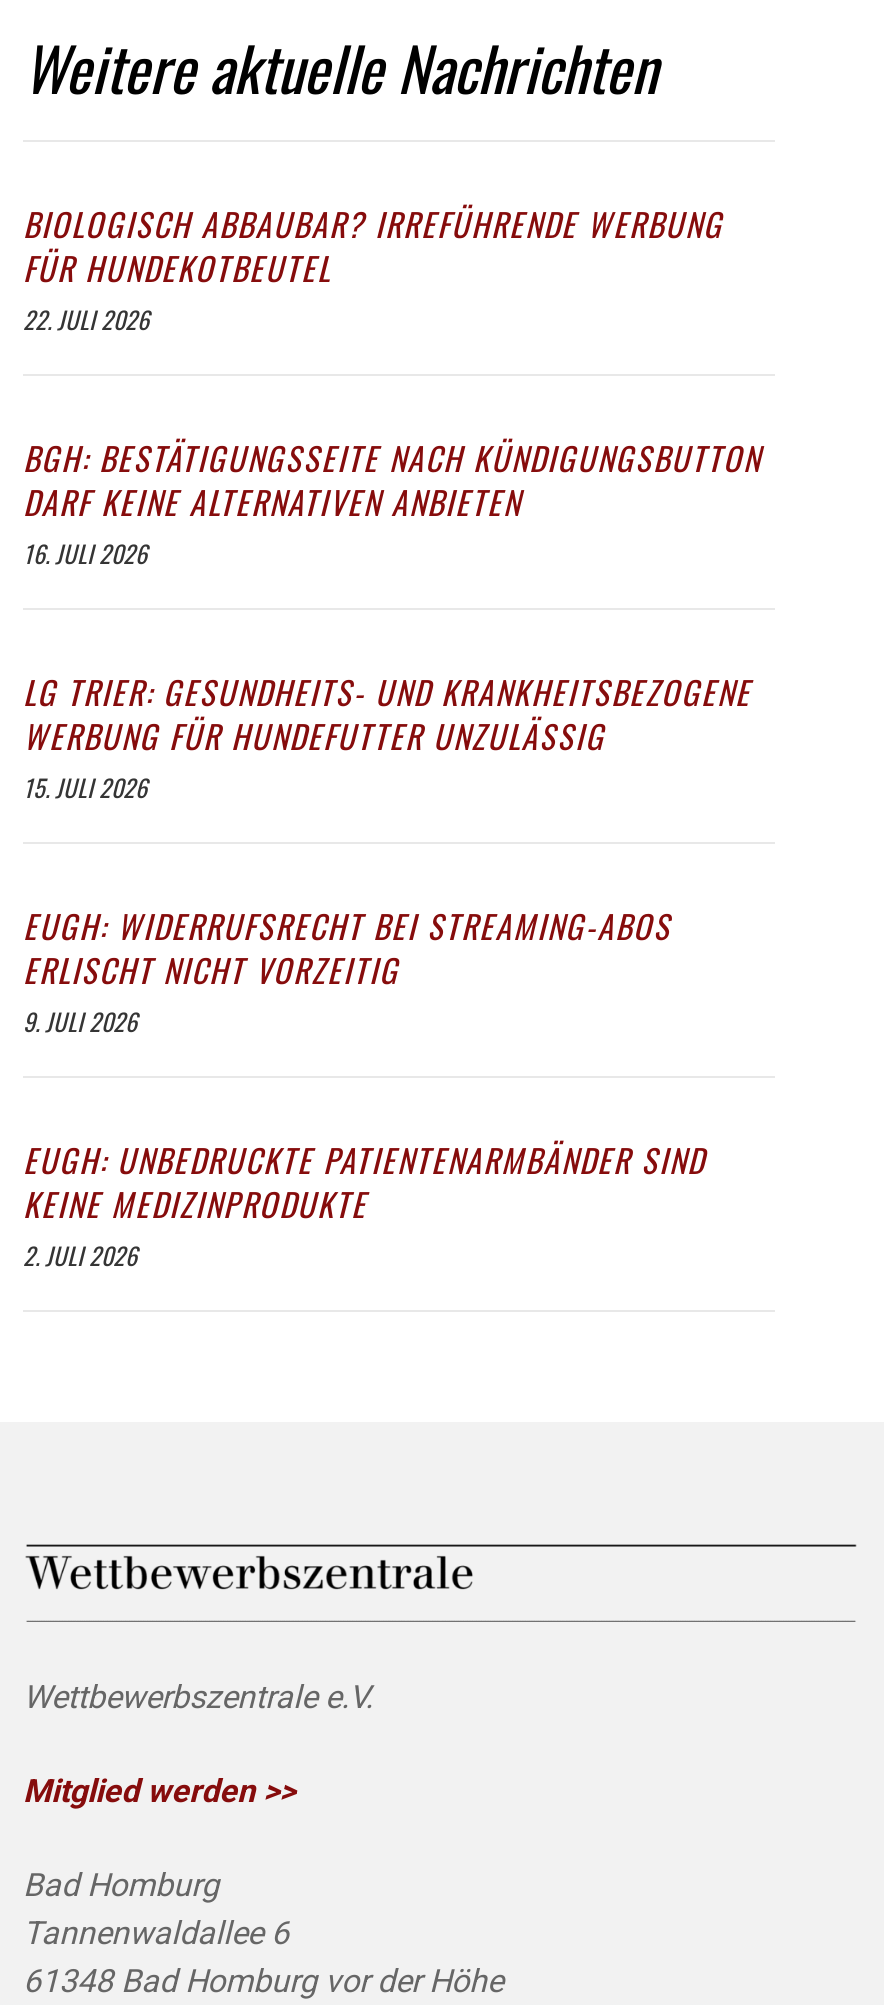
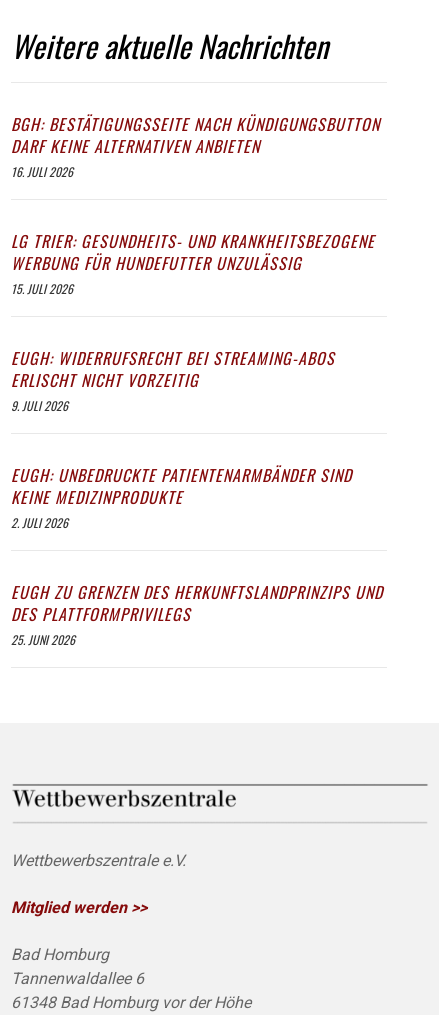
[23,201,723,337] BIOLOGISCH ABBAUBAR? IRREFÜHRENDE WERBUNG | FÜR HUNDEKOTBEUTEL | 22. JULI 2026 -> none
moved [23,435,761,1273] -> [11,112,380,531]: BGH: BESTÄTIGUNGSSEITE NACH KÜNDIGUNGSBUTTON | DARF KEINE ALTERNATIVEN ANBIETEN | 16. JULI 2026 | ... | KEINE MEDIZINPRODUKTE | 2. JULI 2026
none -> [11,580,383,648] EUGH ZU GRENZEN DES HERKUNFTSLANDPRINZIPS UND | DES PLATTFORMPRIVILEGS | 25. JUNI 2026

